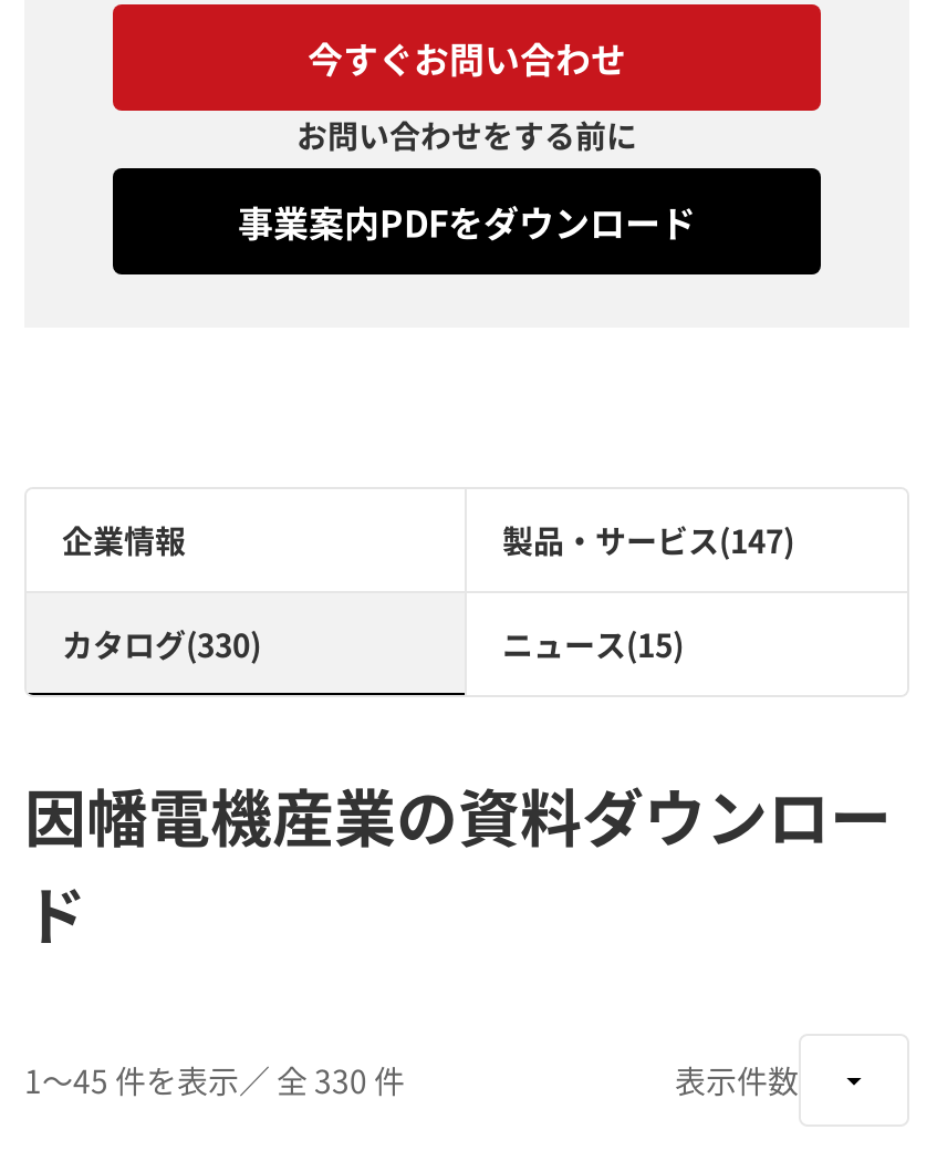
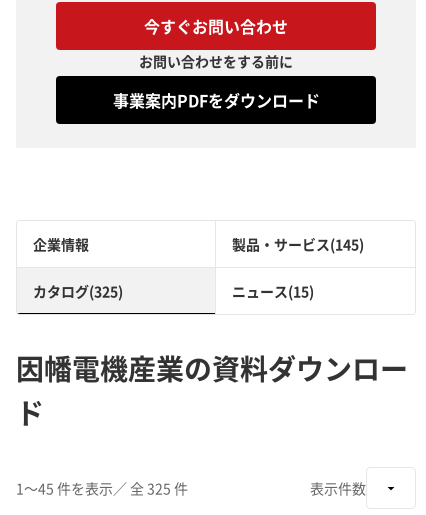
[502,518,794,562] 製品・サービス(147) -> [232,234,364,254] 製品・サービス(145)
[62,622,261,666] カタログ(330) -> [33,281,123,301] カタログ(325)
[24,1058,405,1102] 1～45 件を表示／ 全 330 件 -> [16,478,188,498] 1～45 件を表示／ 全 325 件

